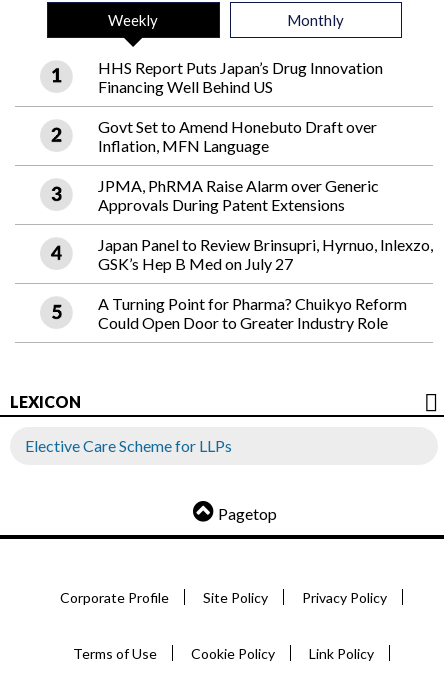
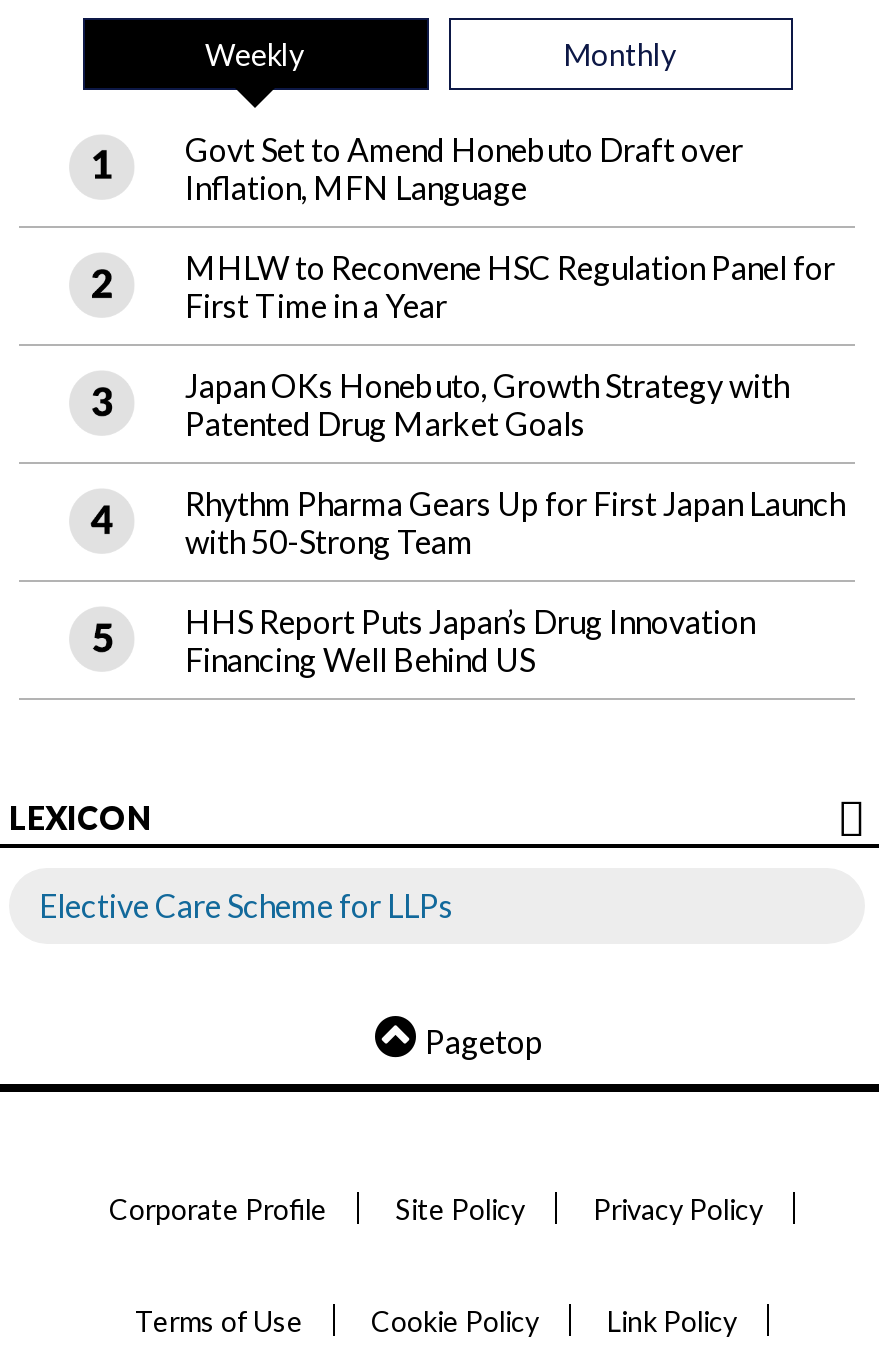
none -> [185,248,845,560] MHLW to Reconvene HSC Regulation Panel for | First Time in a Year | Japan OKs Honebuto, Growth Strategy with | Patented Drug Market Goals | Rhythm Pharma Gears Up for First Japan Launch | with 50-Strong Team
moved [98,58,383,96] -> [185,602,755,678]: HHS Report Puts Japan’s Drug Innovation | Financing Well Behind US
moved [98,117,377,155] -> [185,130,743,206]: Govt Set to Amend Honebuto Draft over | Inflation, MFN Language
[98,176,433,332] JPMA, PhRMA Raise Alarm over Generic | Approvals During Patent Extensions | Japan Panel to Review Brinsupri, Hyrnuo, Inlexzo, | GSK’s Hep B Med on July 27 | A Turning Point for Pharma? Chuikyo Reform | Could Open Door to Greater Industry Role -> none

